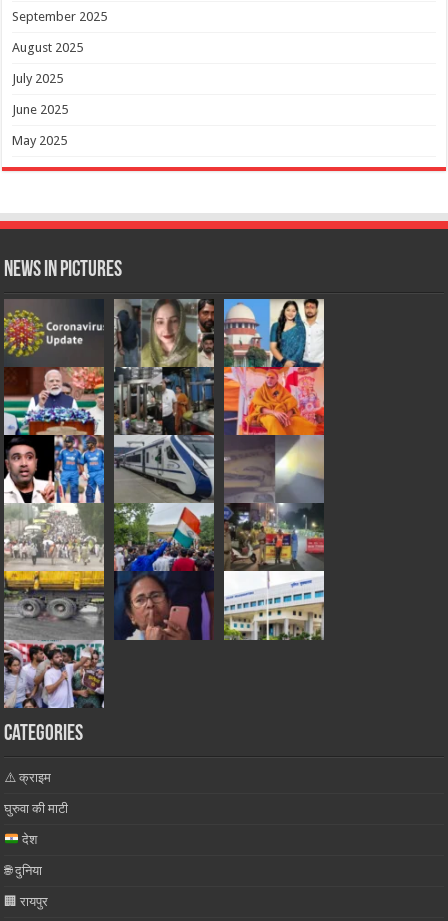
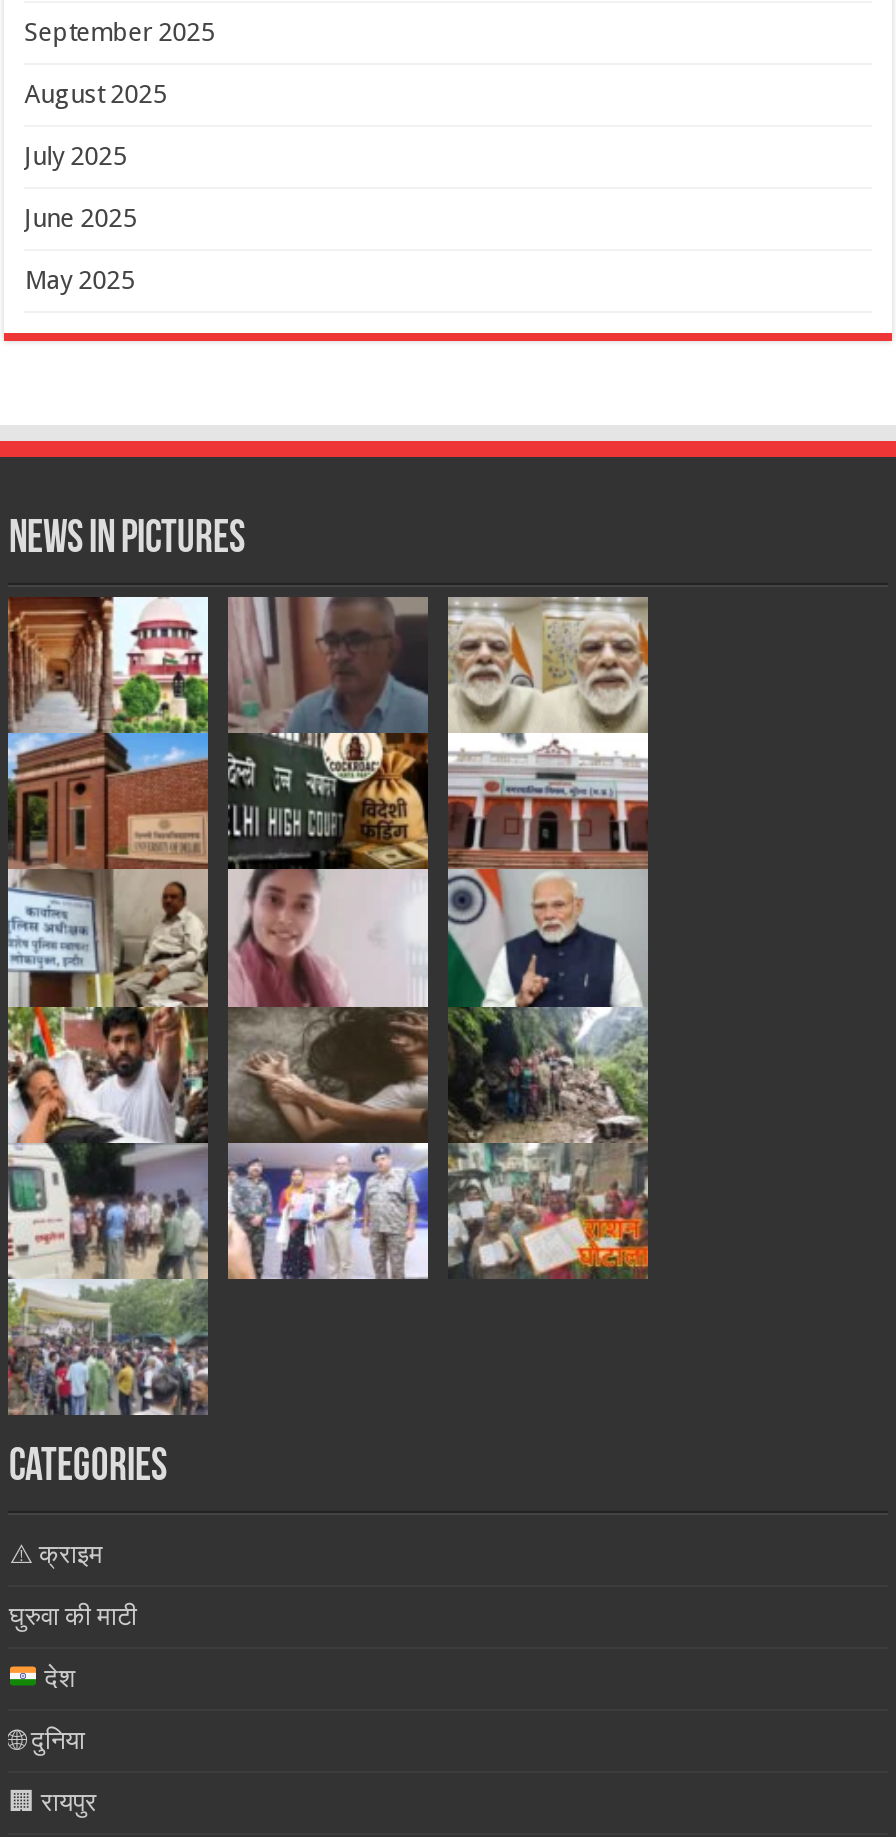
[3,298,105,709] [image] -> [6,594,210,1418] [image]
[113,299,215,641] [image] -> [226,596,430,1282] [image]
[223,298,325,641] [image] -> [446,594,650,1280] [image]

